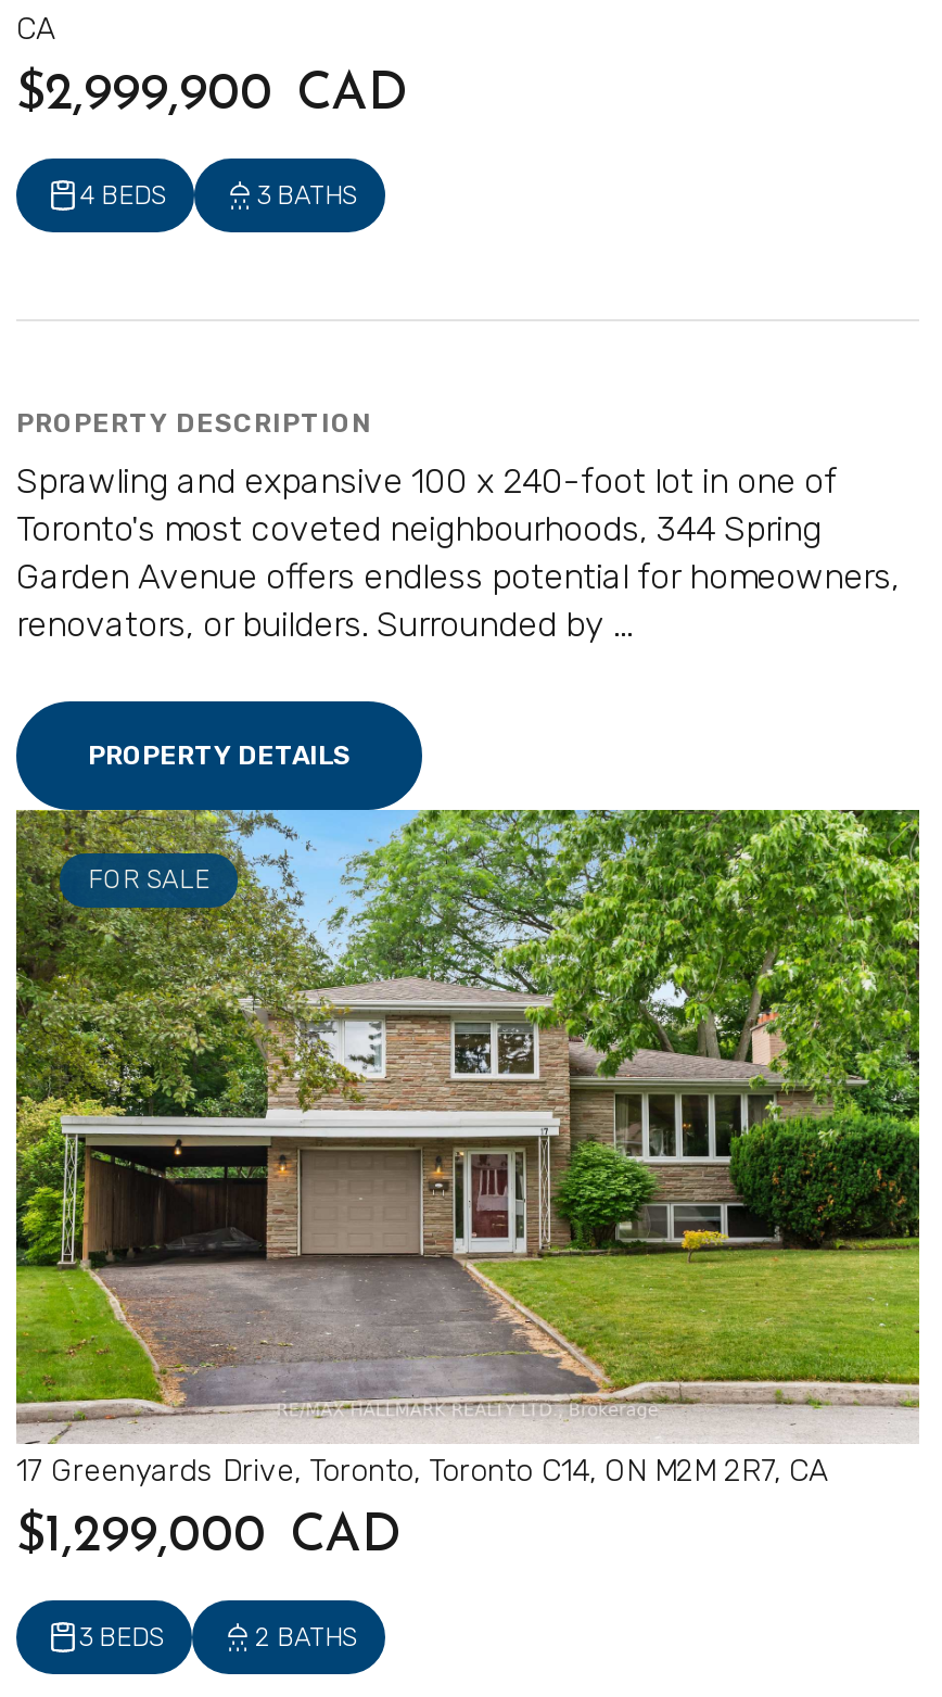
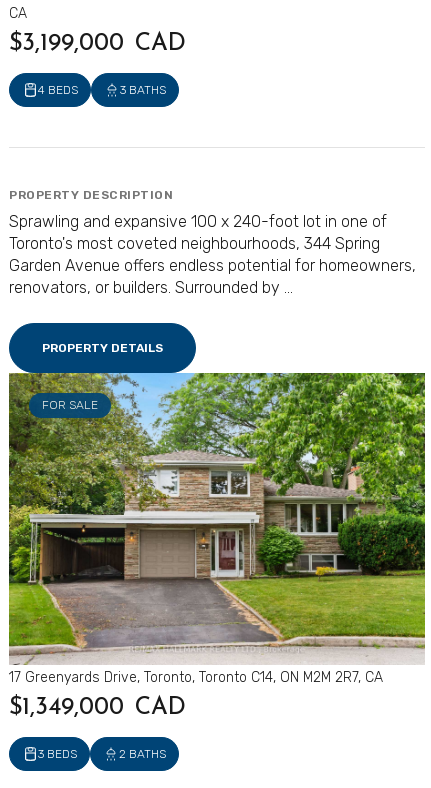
[16,52,407,130] $2,999,900 CAD -> [9,24,186,60] $3,199,000 CAD
[16,1494,400,1572] $1,299,000 CAD -> [9,688,186,724] $1,349,000 CAD

